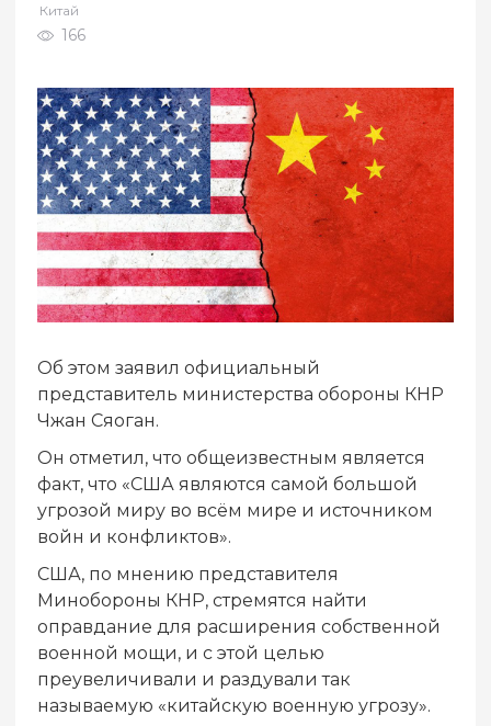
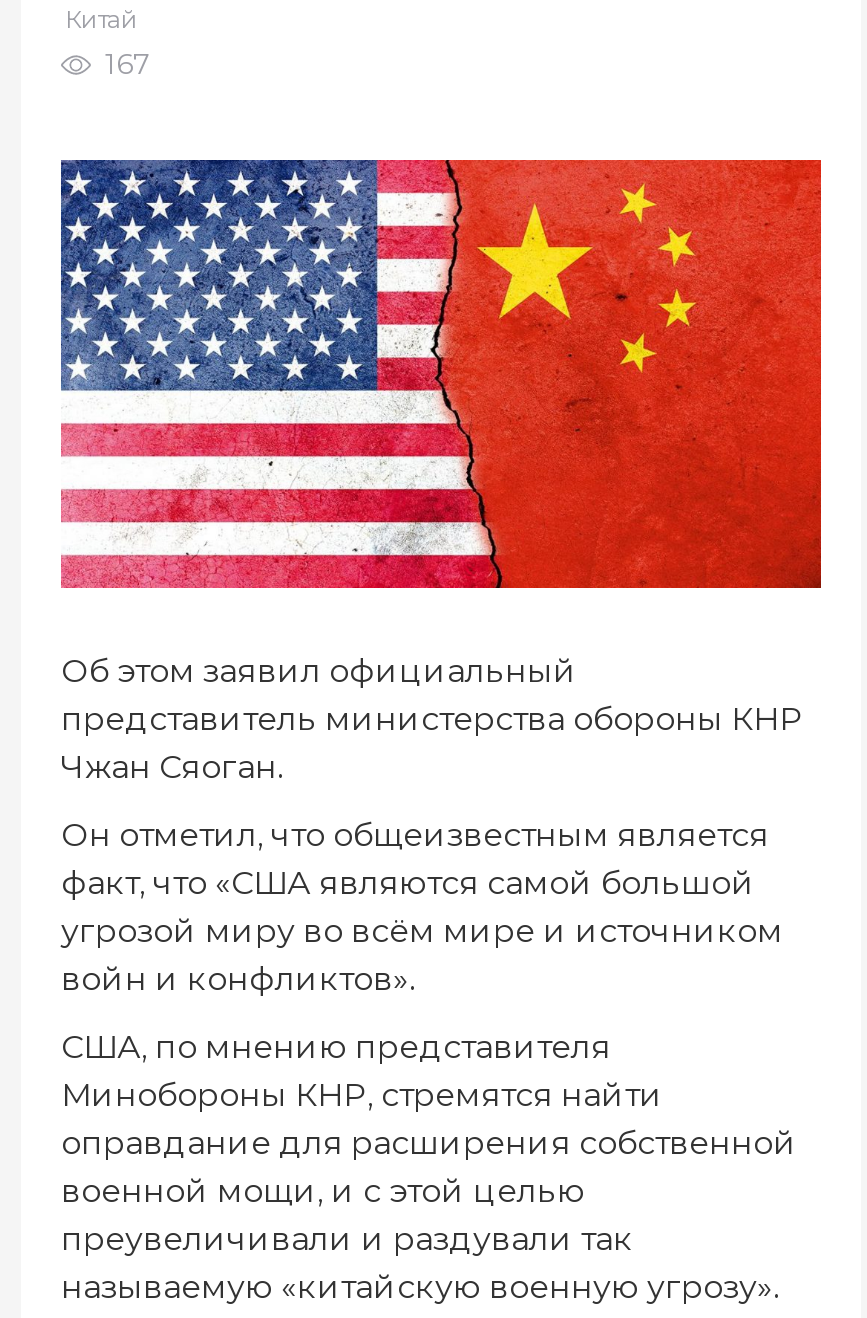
[61,26,85,46] 166 -> [105,47,151,83] 167

